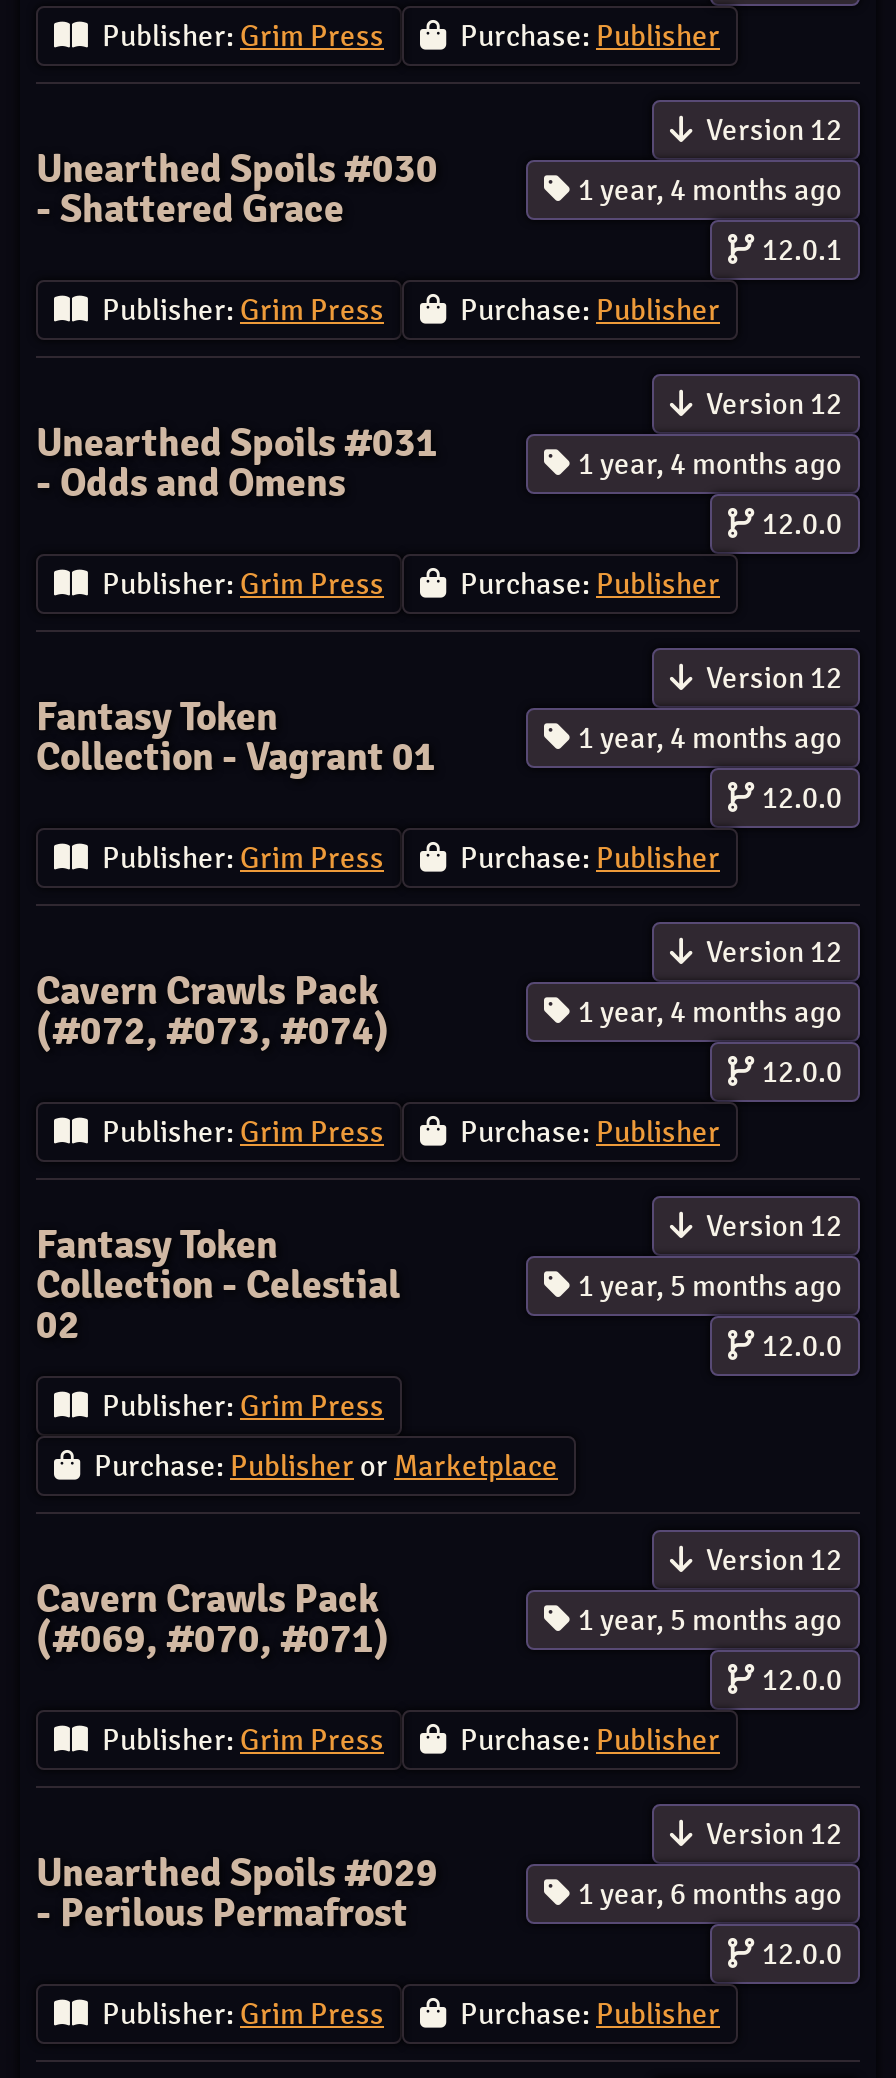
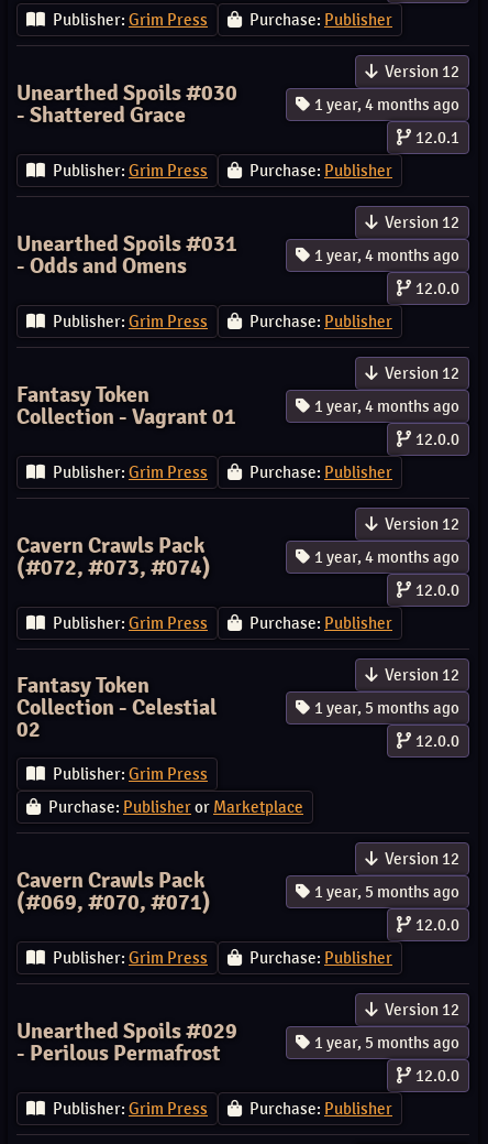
[578,1875,842,1911] 1 year, 6 months ago -> [314,1032,459,1052] 1 year, 5 months ago

